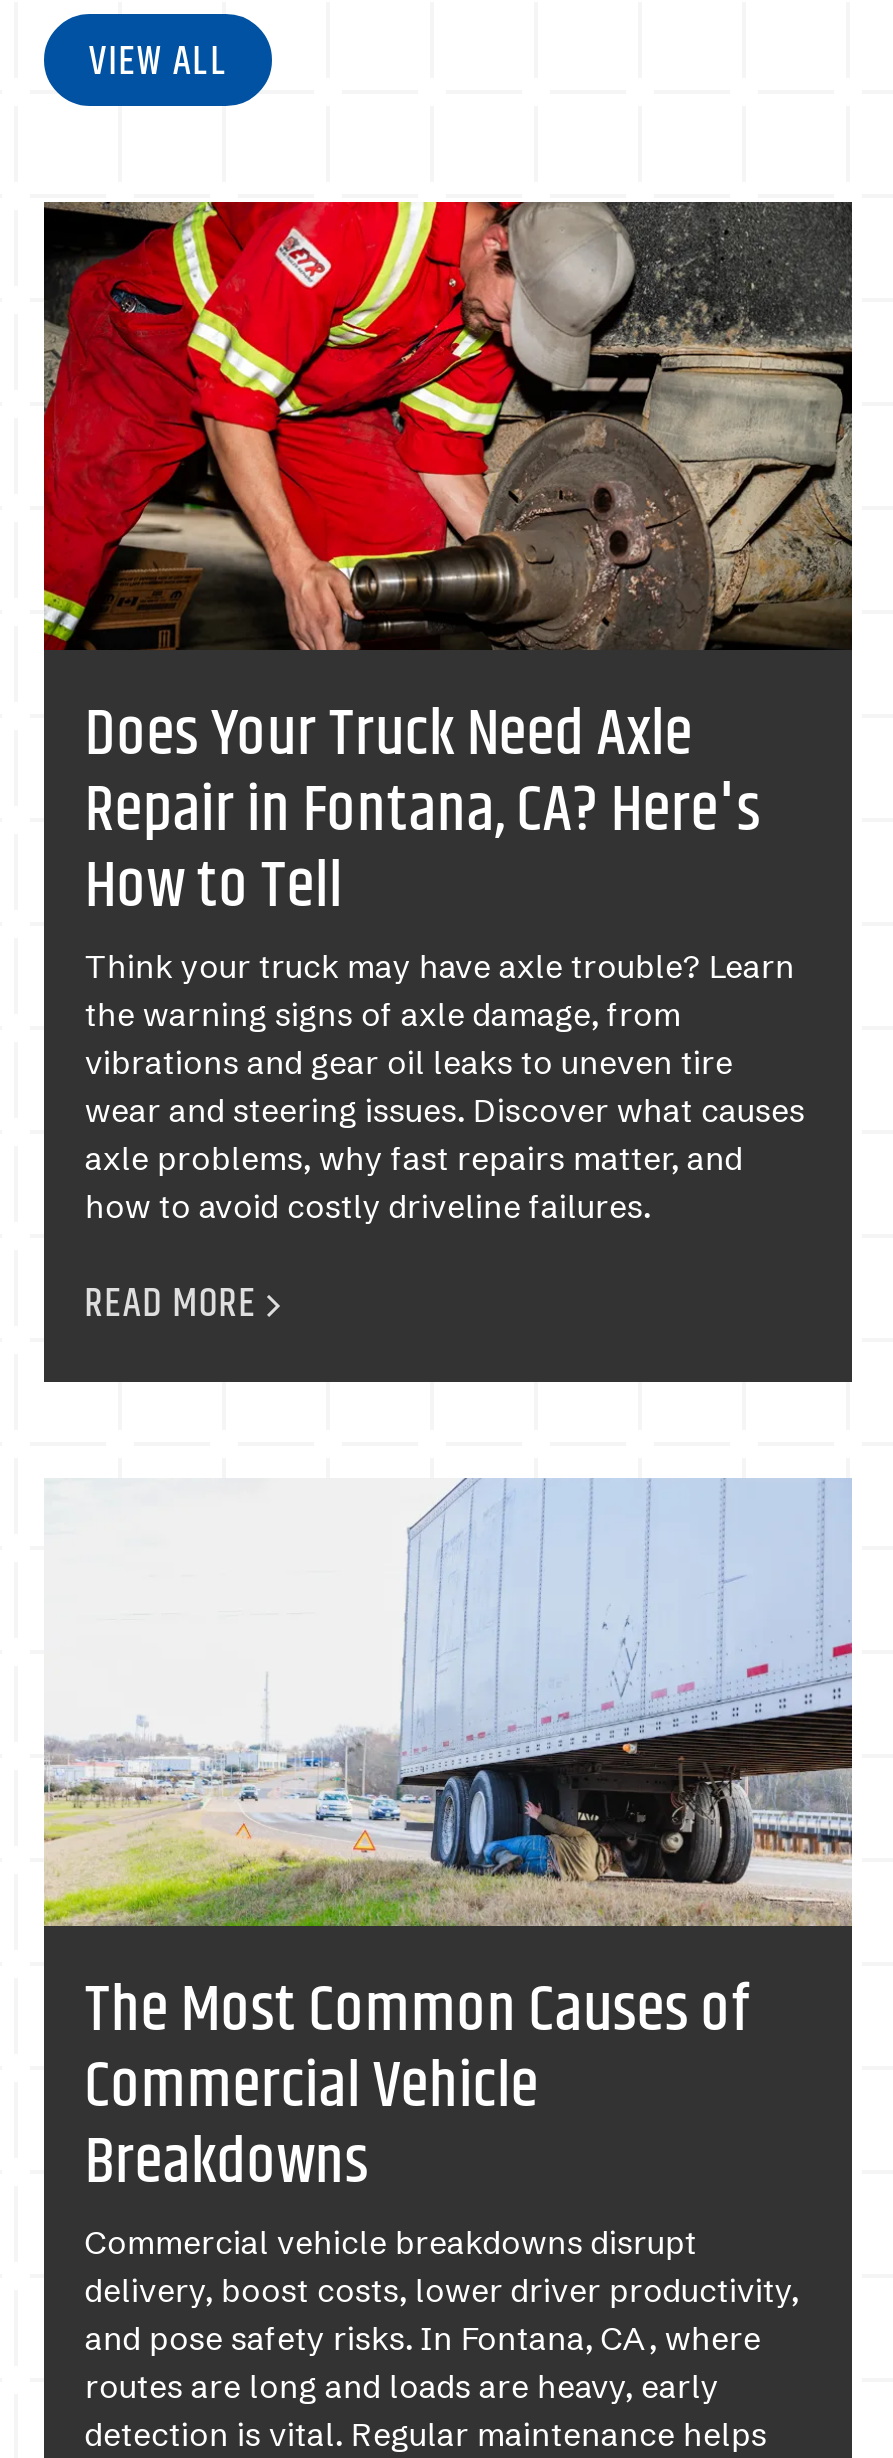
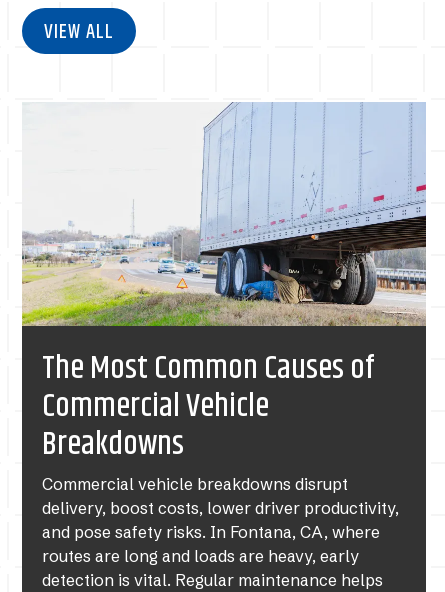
[42,200,854,1336] [image] | Does Your Truck Need Axle | Repair in Fontana, CA? Here's | How to Tell | Think your truck may have axle trouble? Learn | the warning signs of axle damage, from | vibrations and gear oil leaks to uneven tire | wear and steering issues. Discover what causes | axle problems, why fast repairs matter, and | how to avoid costly driveline failures. | READ MORE -> none

